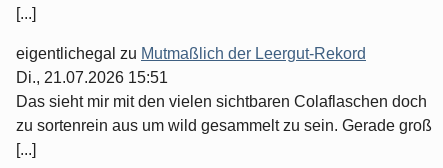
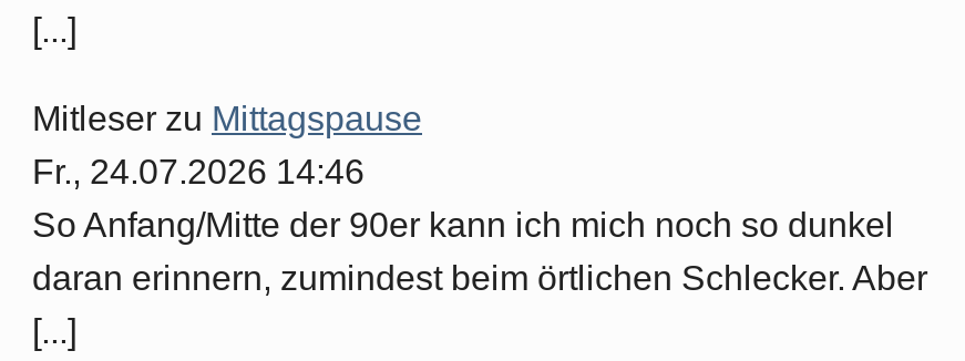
[16,45,432,134] eigentlichegal zu Mutmaßlich der Leergut-Rekord | Di., 21.07.2026 15:51 | Das sieht mir mit den vielen sichtbaren Colaflaschen doch | zu sortenrein aus um wild gesammelt zu sein. Gerade groß -> [32,99,927,296] Mitleser zu Mittagspause | Fr., 24.07.2026 14:46 | So Anfang/Mitte der 90er kann ich mich noch so dunkel | daran erinnern, zumindest beim örtlichen Schlecker. Aber

